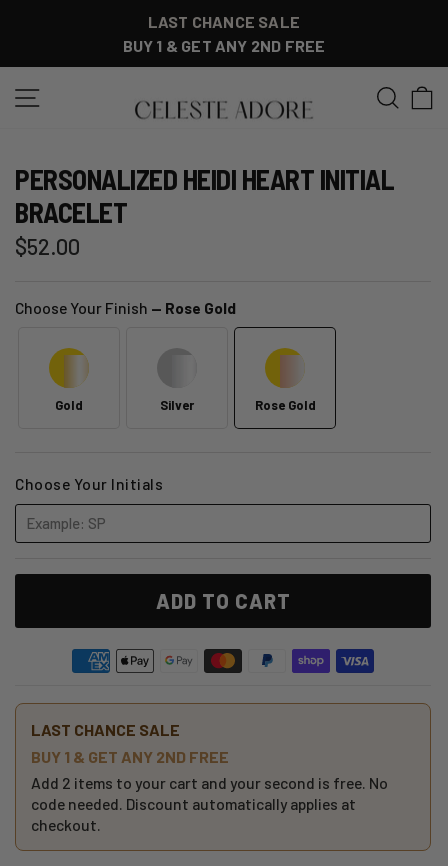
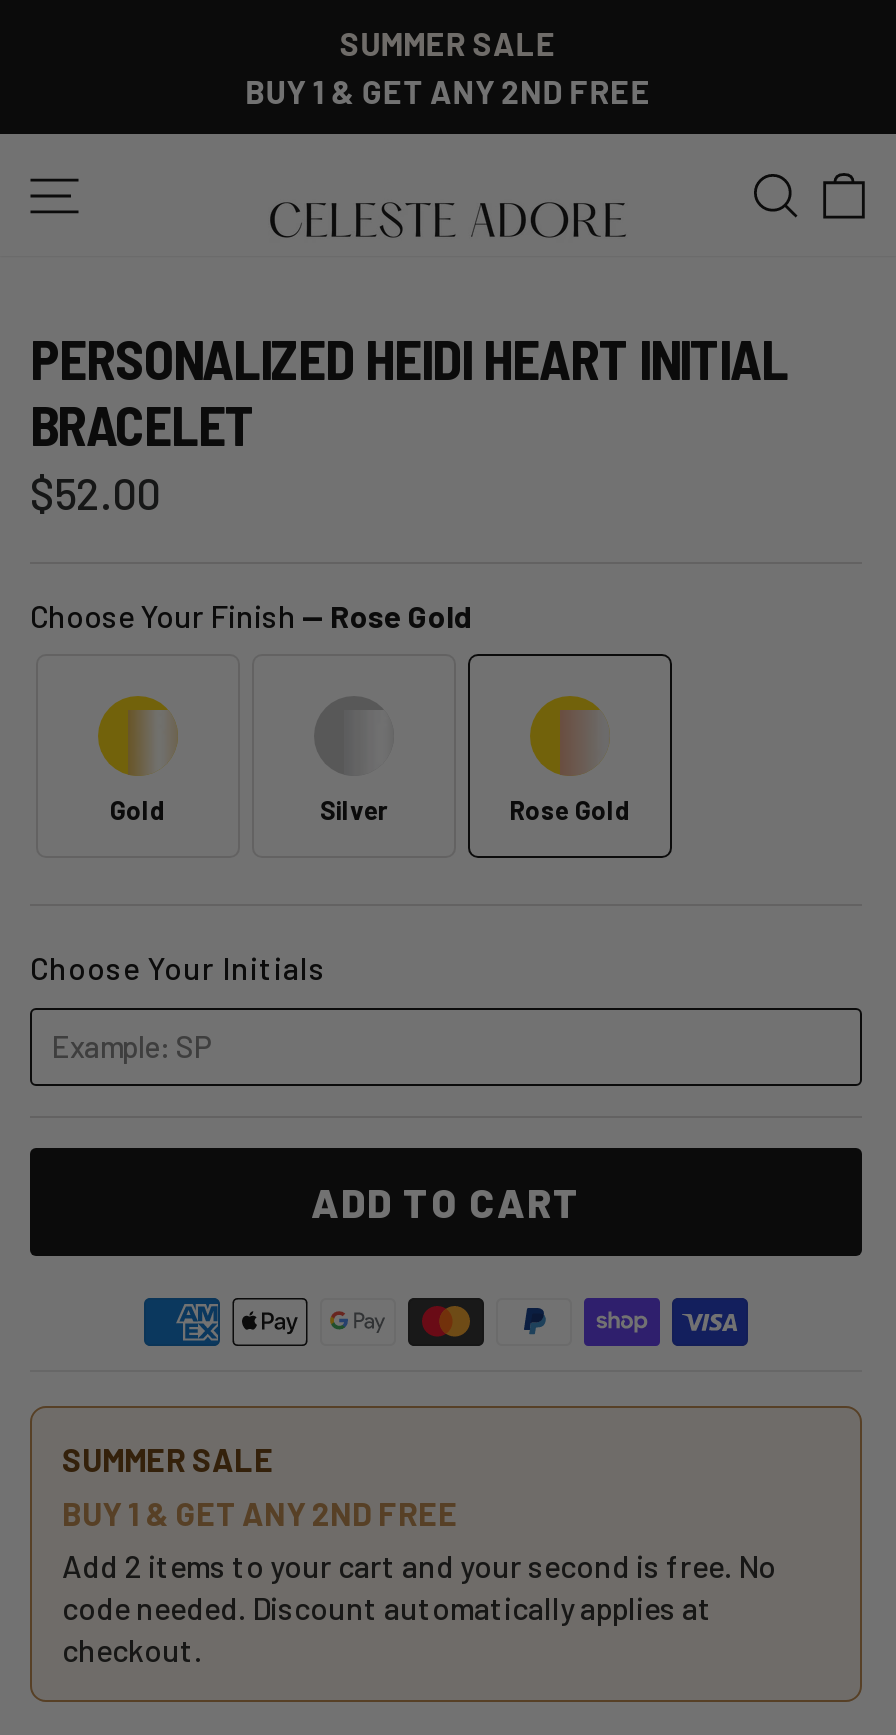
[148,12,300,31] LAST CHANCE SALE -> [340,24,556,62] SUMMER SALE
[31,720,180,739] LAST CHANCE SALE -> [62,1440,274,1478] SUMMER SALE

